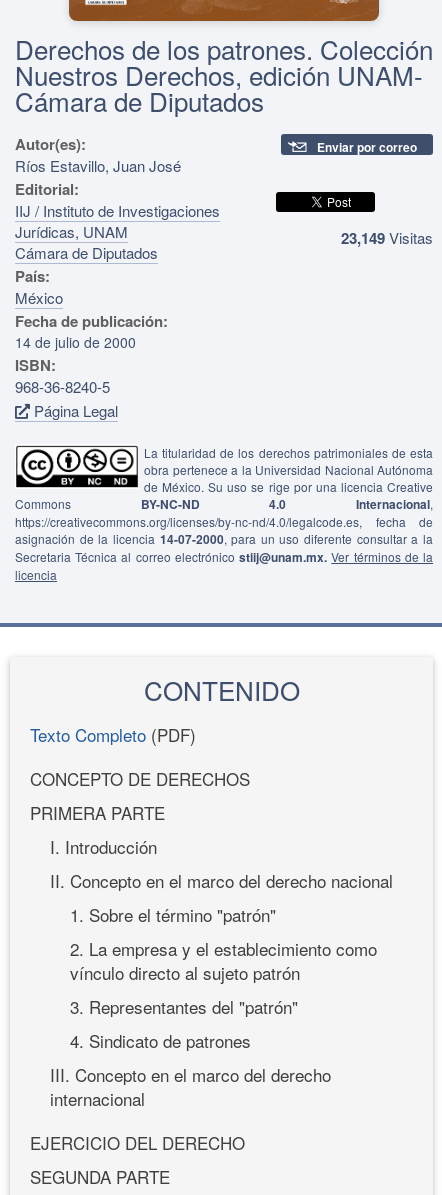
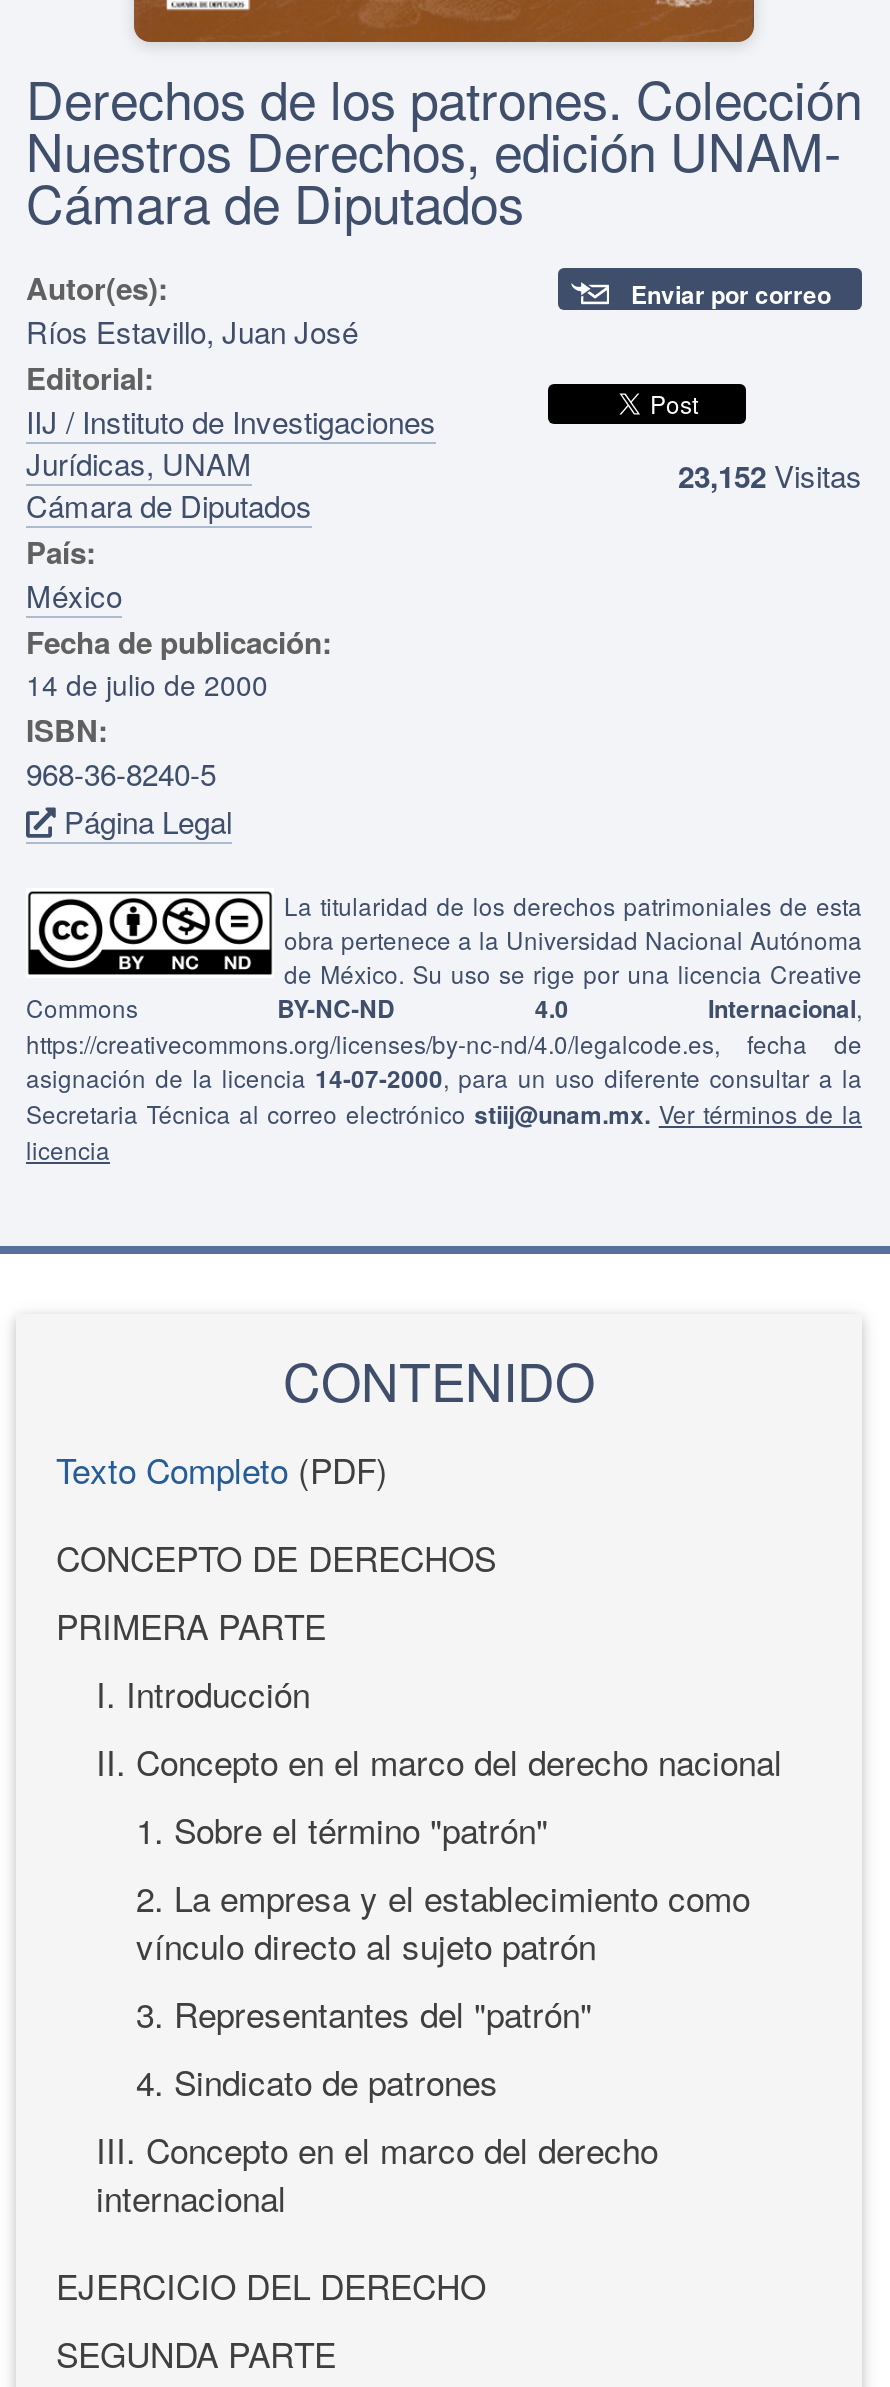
[341,226,433,248] 23,149 Visitas -> [678,453,862,497] 23,152 Visitas

